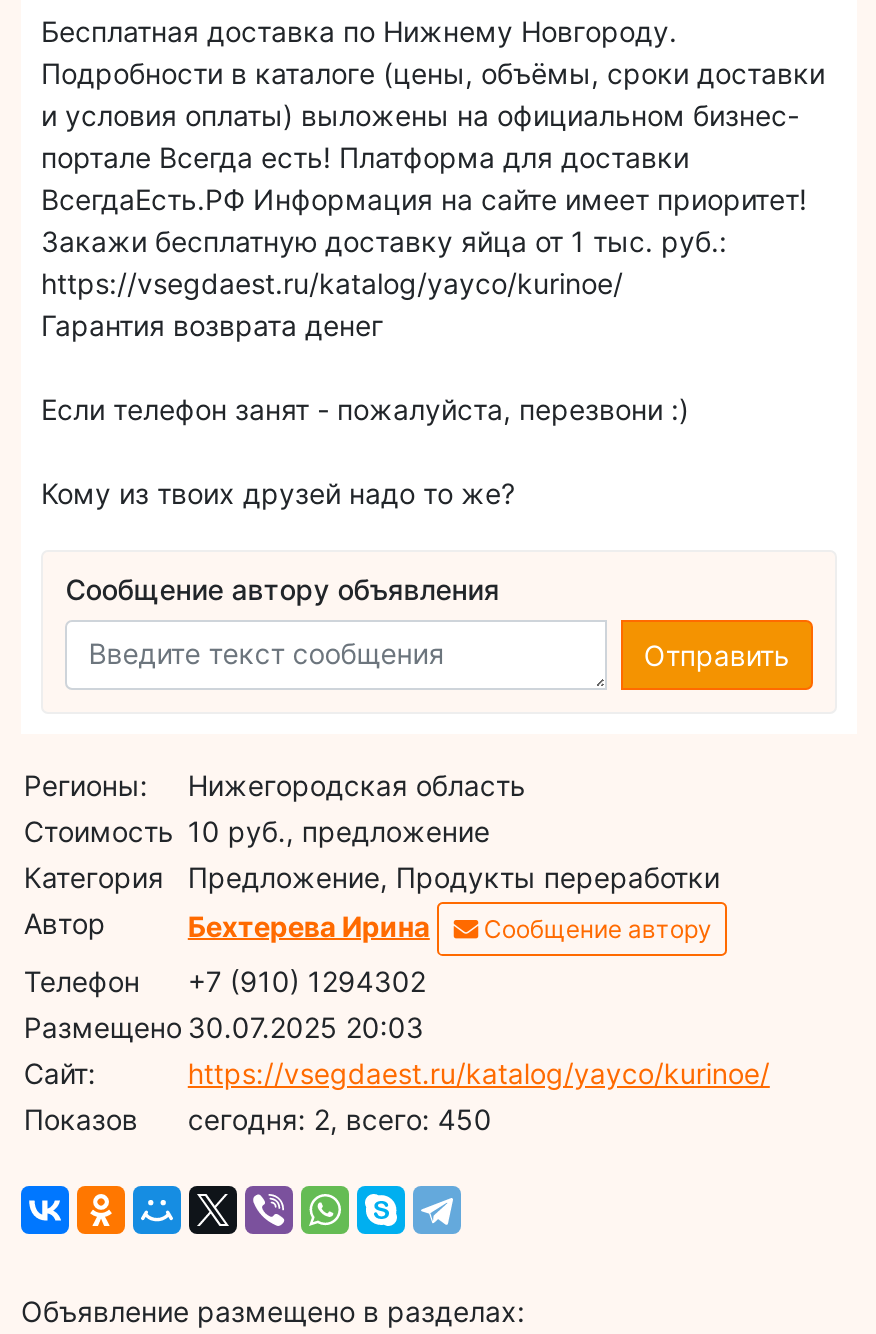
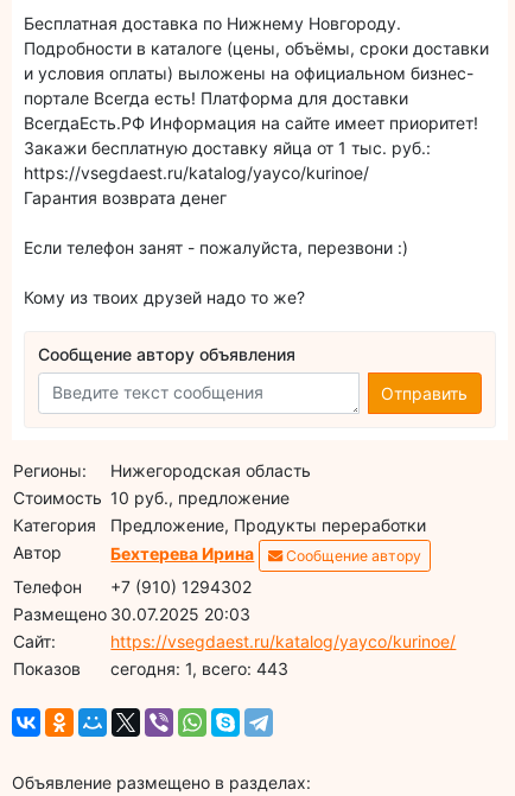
[188,1102,492,1136] cегодня: 2, всего: 450 -> [111,659,289,679] cегодня: 1, всего: 443

